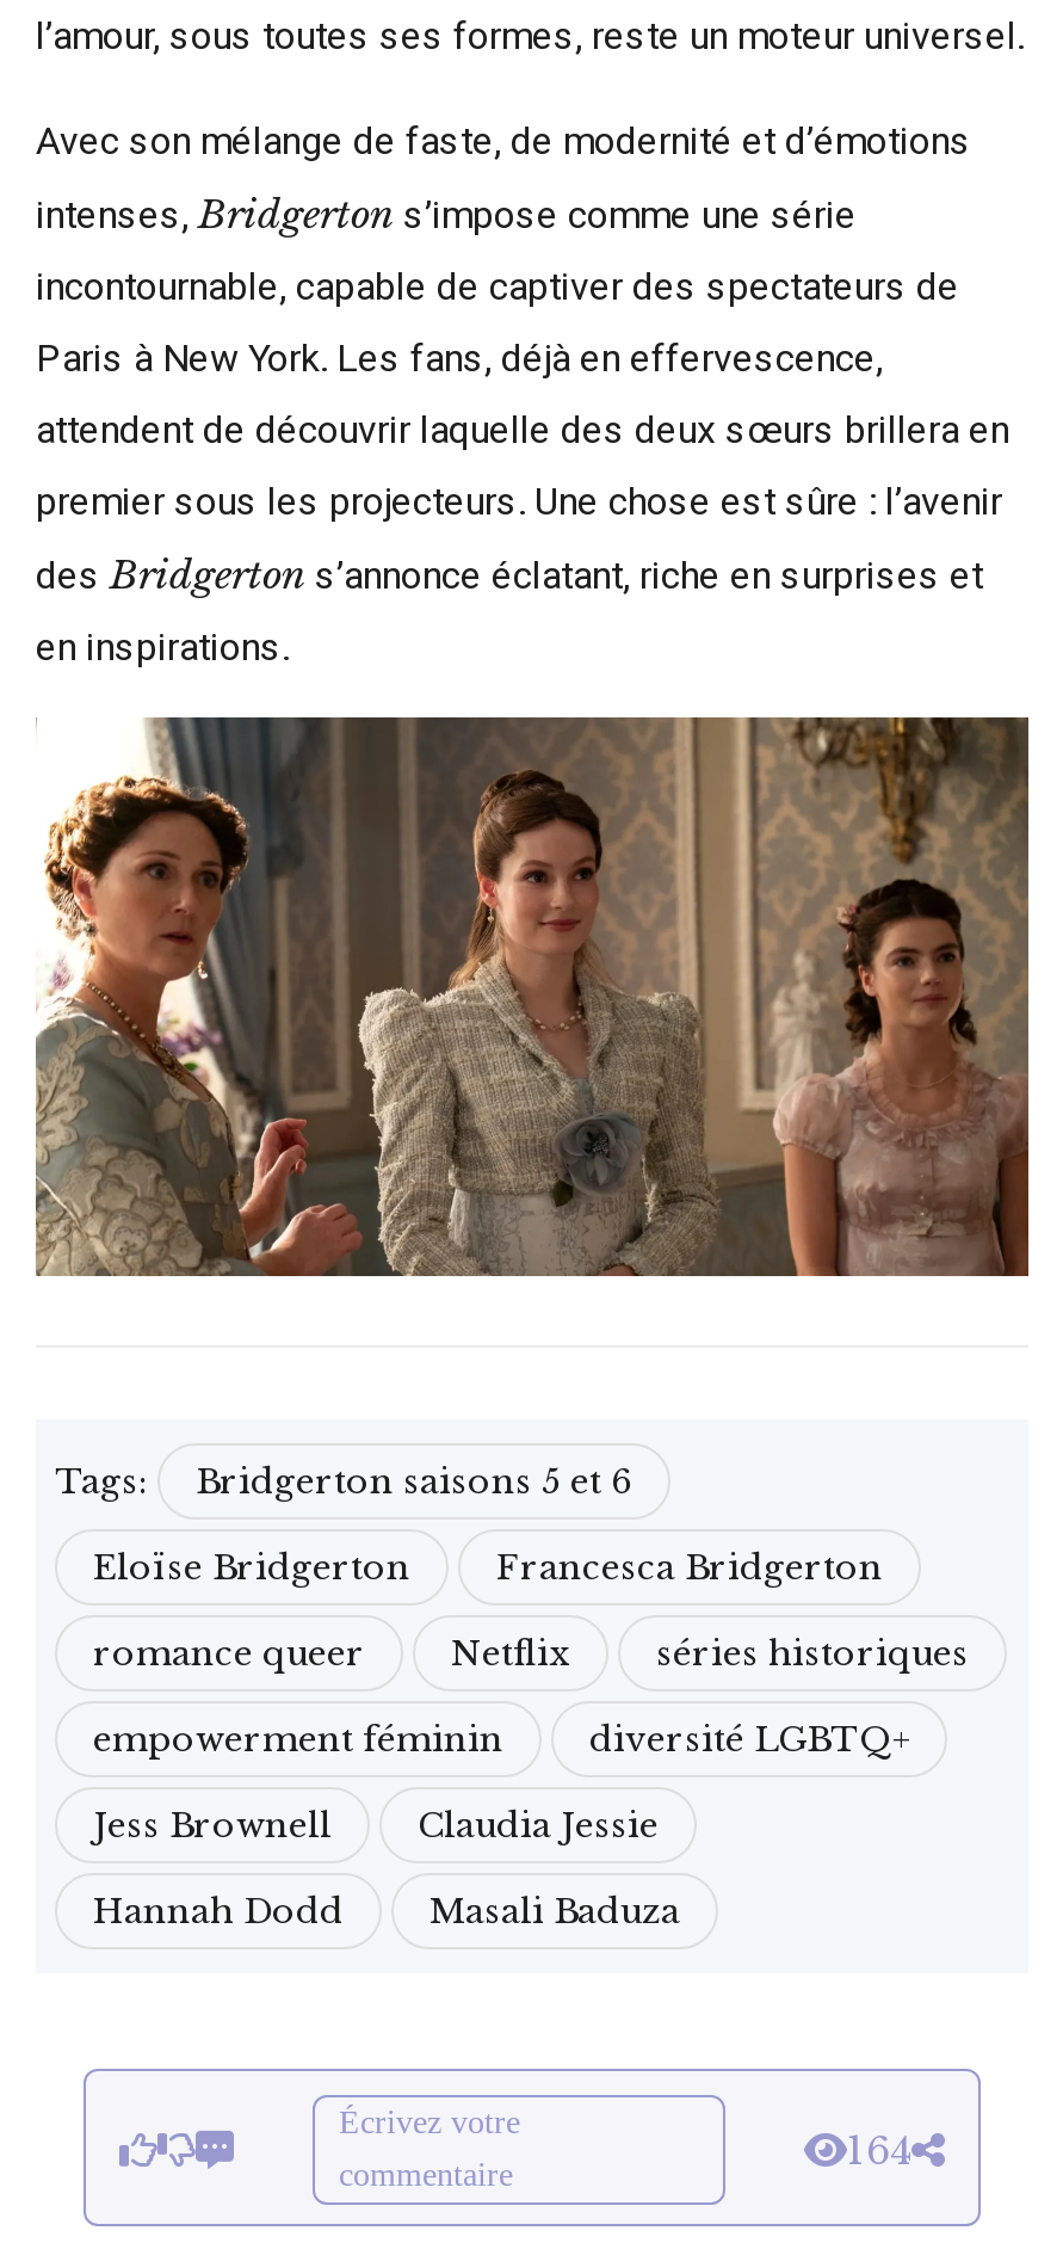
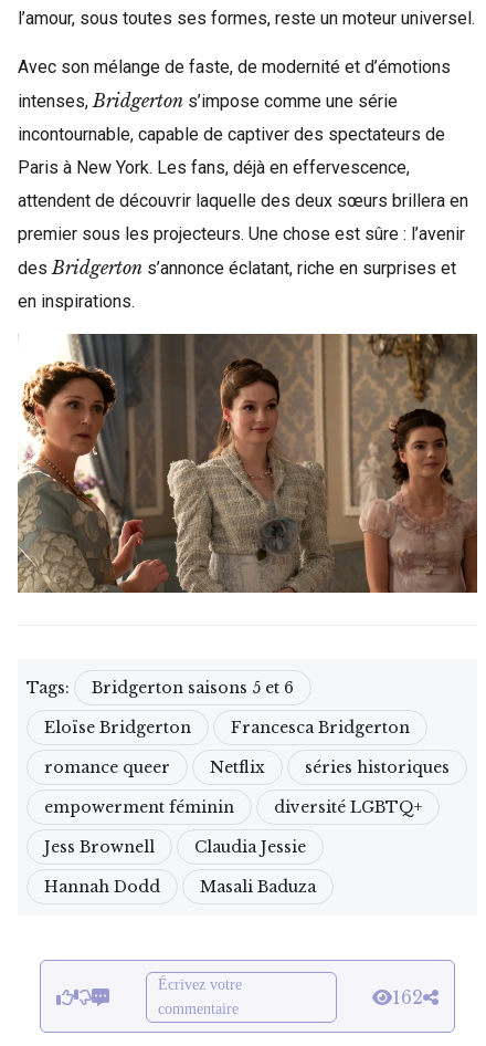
[847,2125,911,2173] 164 -> [392,986,423,1008] 162

